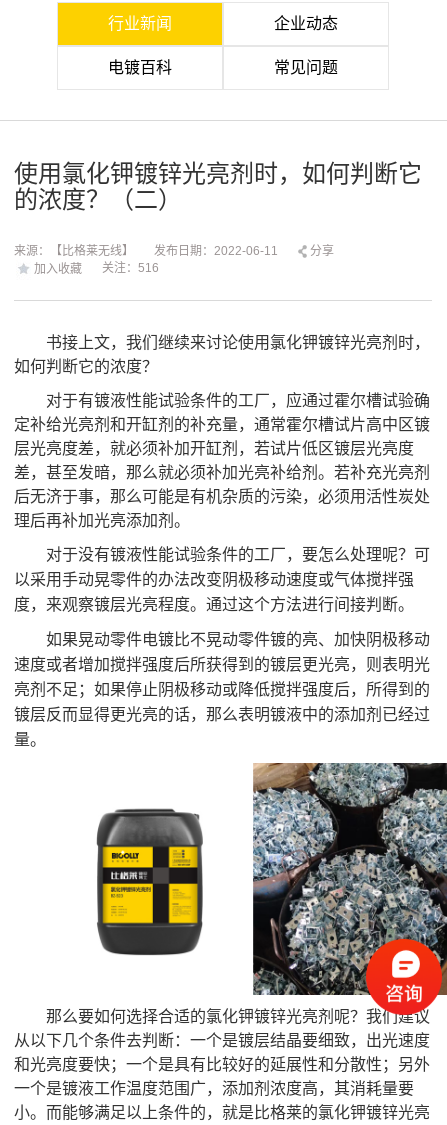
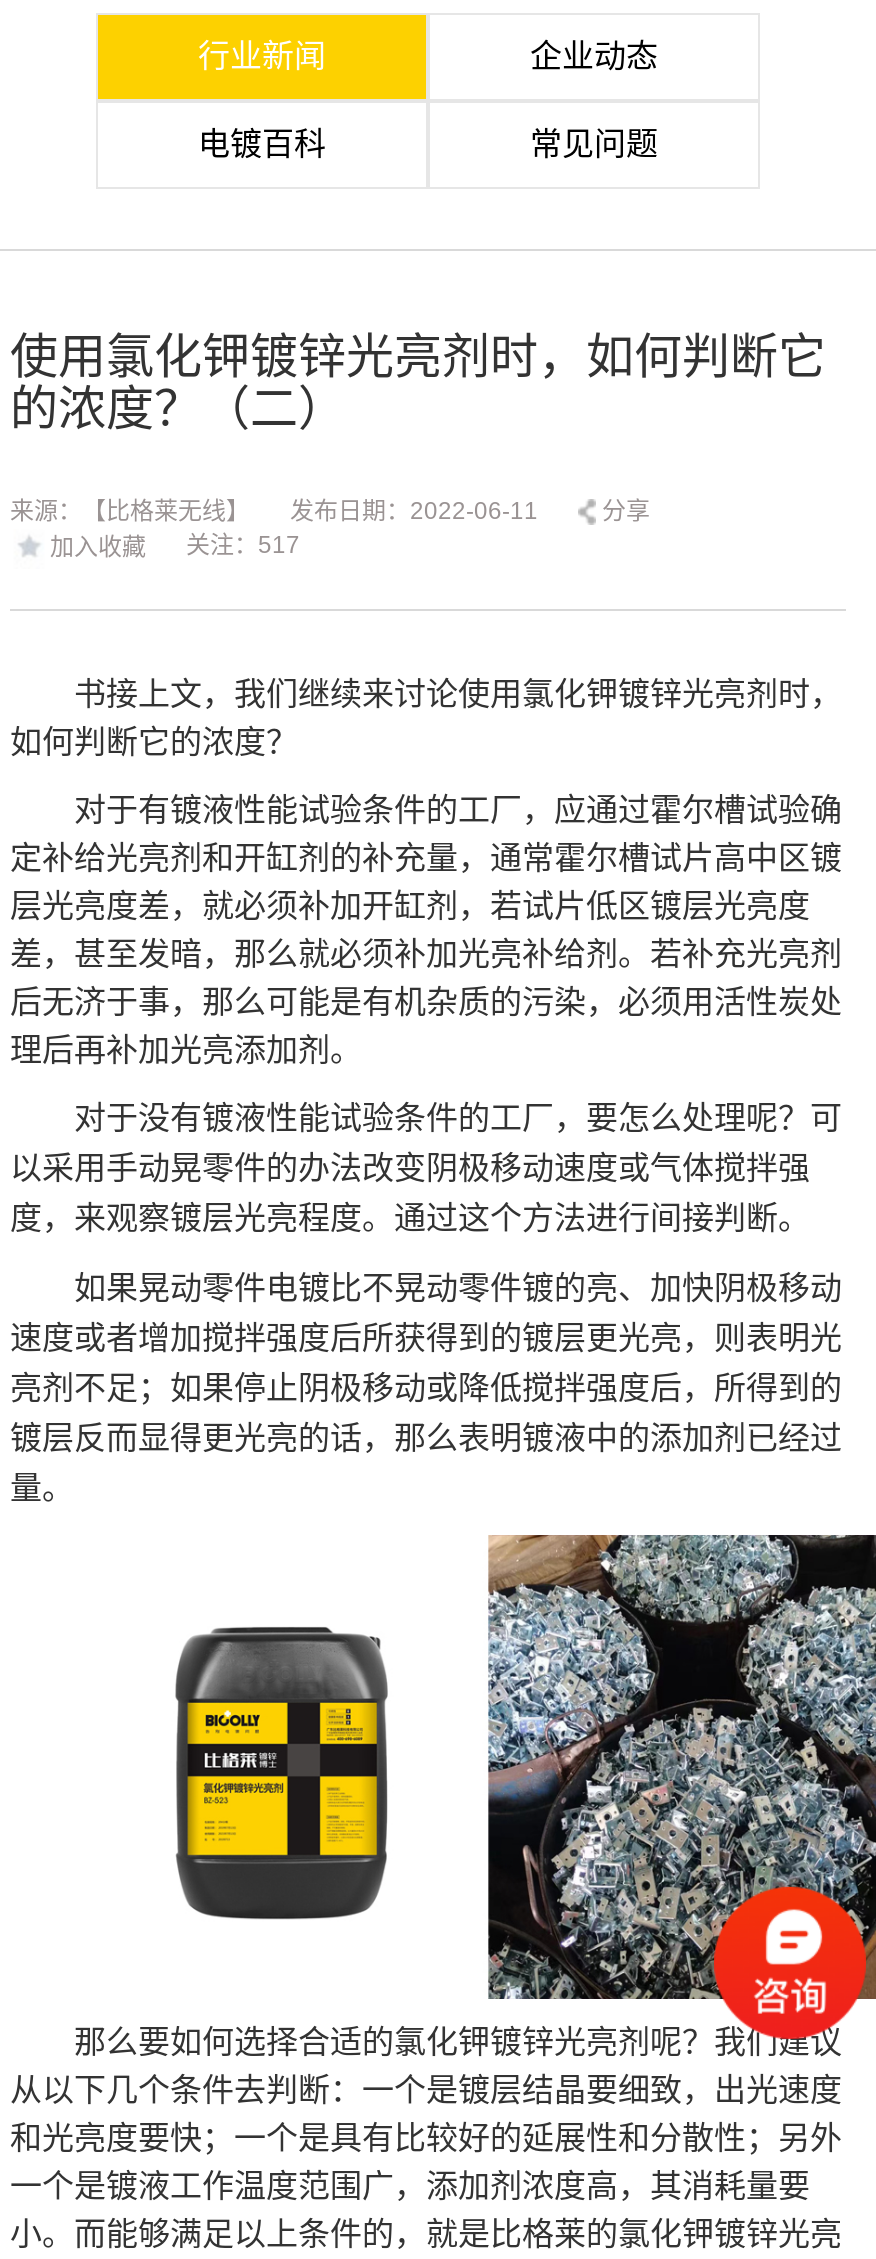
[34,261,159,276] 加入收藏 关注：516 -> [50,531,300,561] 加入收藏 关注：517

